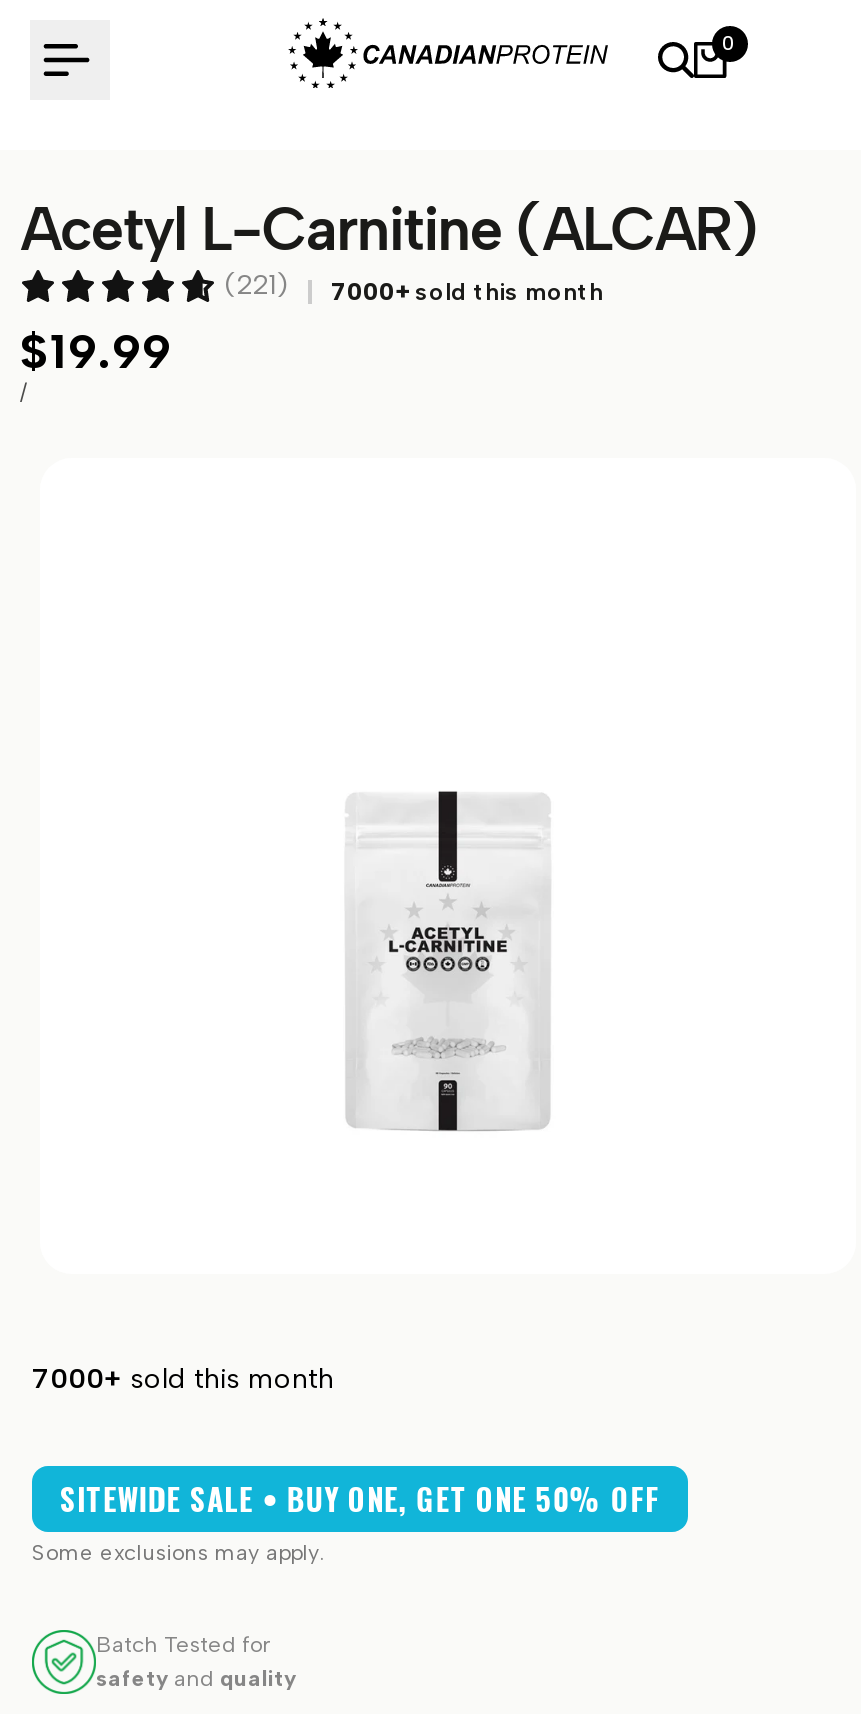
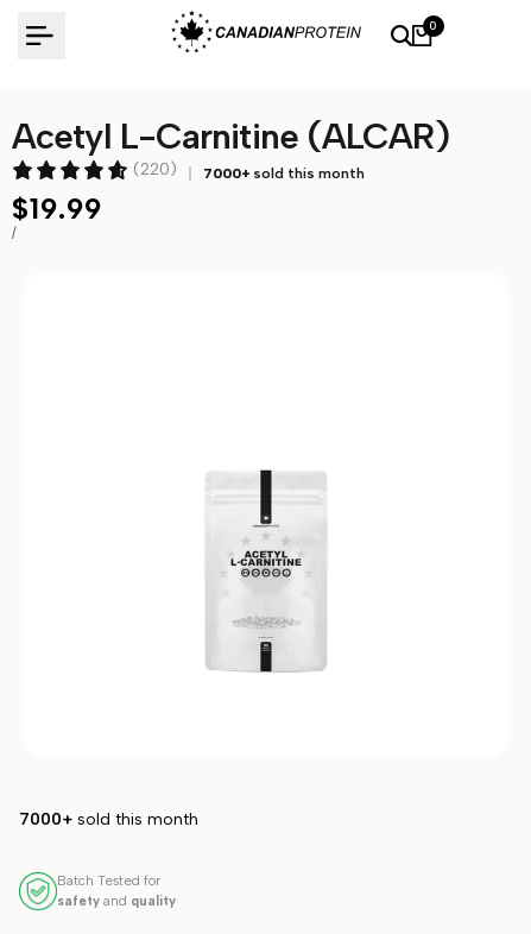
[224,268,603,306] (221) 7000+ sold this month -> [133,159,364,182] (220) 7000+ sold this month
[32,1476,660,1566] SITEWIDE SALE • BUY ONE, GET ONE 50% OFF | Some exclusions may apply. -> none

